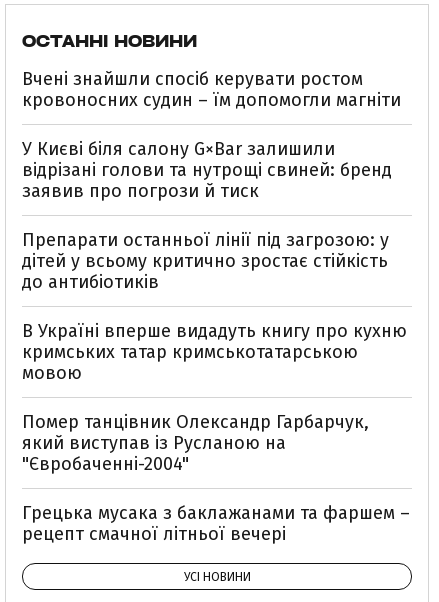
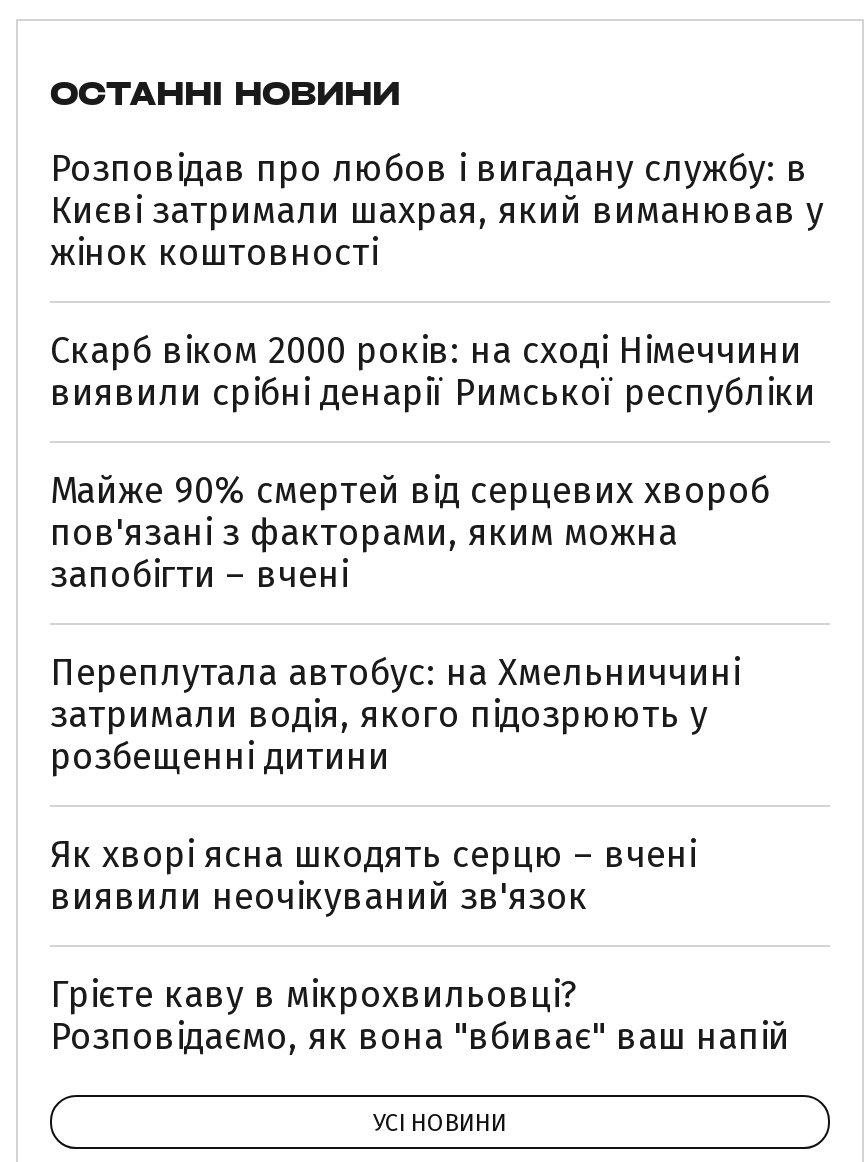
[22,68,401,111] Вчені знайшли спосіб керувати ростом | кровоносних судин – їм допомогли магніти -> [50,147,824,275] Розповідав про любов і вигадану службу: в | Києві затримали шахрая, який виманював у | жінок коштовності
[22,138,392,202] У Києві біля салону G×Bar залишили | відрізані голови та нутрощі свиней: бренд | заявив про погрози й тиск -> [50,329,816,415] Скарб віком 2000 років: на сході Німеччини | виявили срібні денарії Римської республіки
[22,229,389,293] Препарати останньої лінії під загрозою: у | дітей у всьому критично зростає стійкість | до антибіотиків -> [50,469,770,597] Майже 90% смертей від серцевих хвороб | пов'язані з факторами, яким можна | запобігти – вчені
[22,320,407,384] В Україні вперше видадуть книгу про кухню | кримських татар кримськотатарською | мовою -> [50,651,740,779] Переплутала автобус: на Хмельниччині | затримали водія, якого підозрюють у | розбещенні дитини
[22,411,369,475] Помер танцівник Олександр Гарбарчук, | який виступав із Русланою на | "Євробаченні-2004" -> [50,833,696,919] Як хворі ясна шкодять серцю – вчені | виявили неочікуваний зв'язок
[22,502,410,545] Грецька мусака з баклажанами та фаршем – | рецепт смачної літньої вечері -> [50,973,790,1059] Грієте каву в мікрохвильовці? | Розповідаємо, як вона "вбиває" ваш напій

